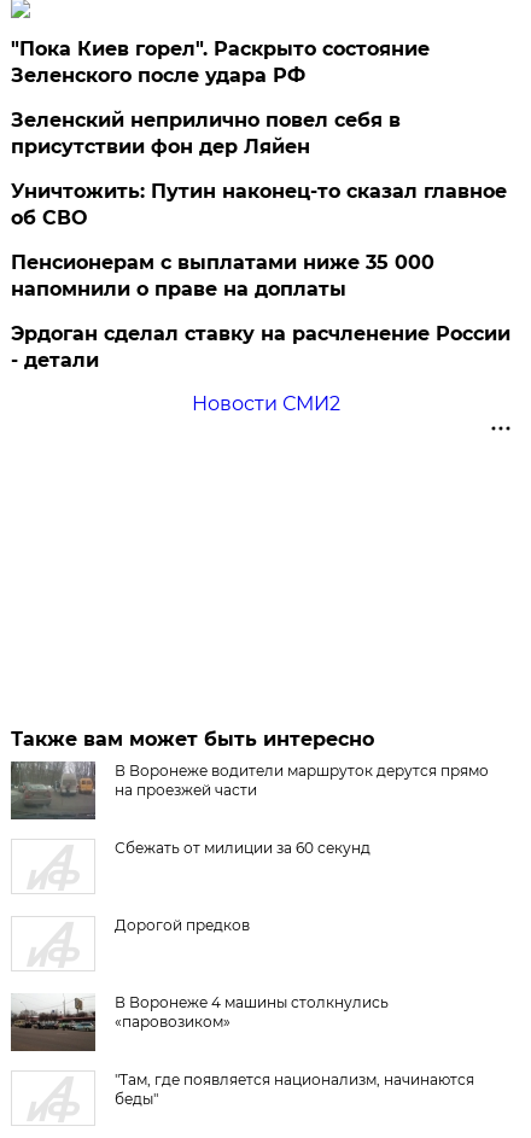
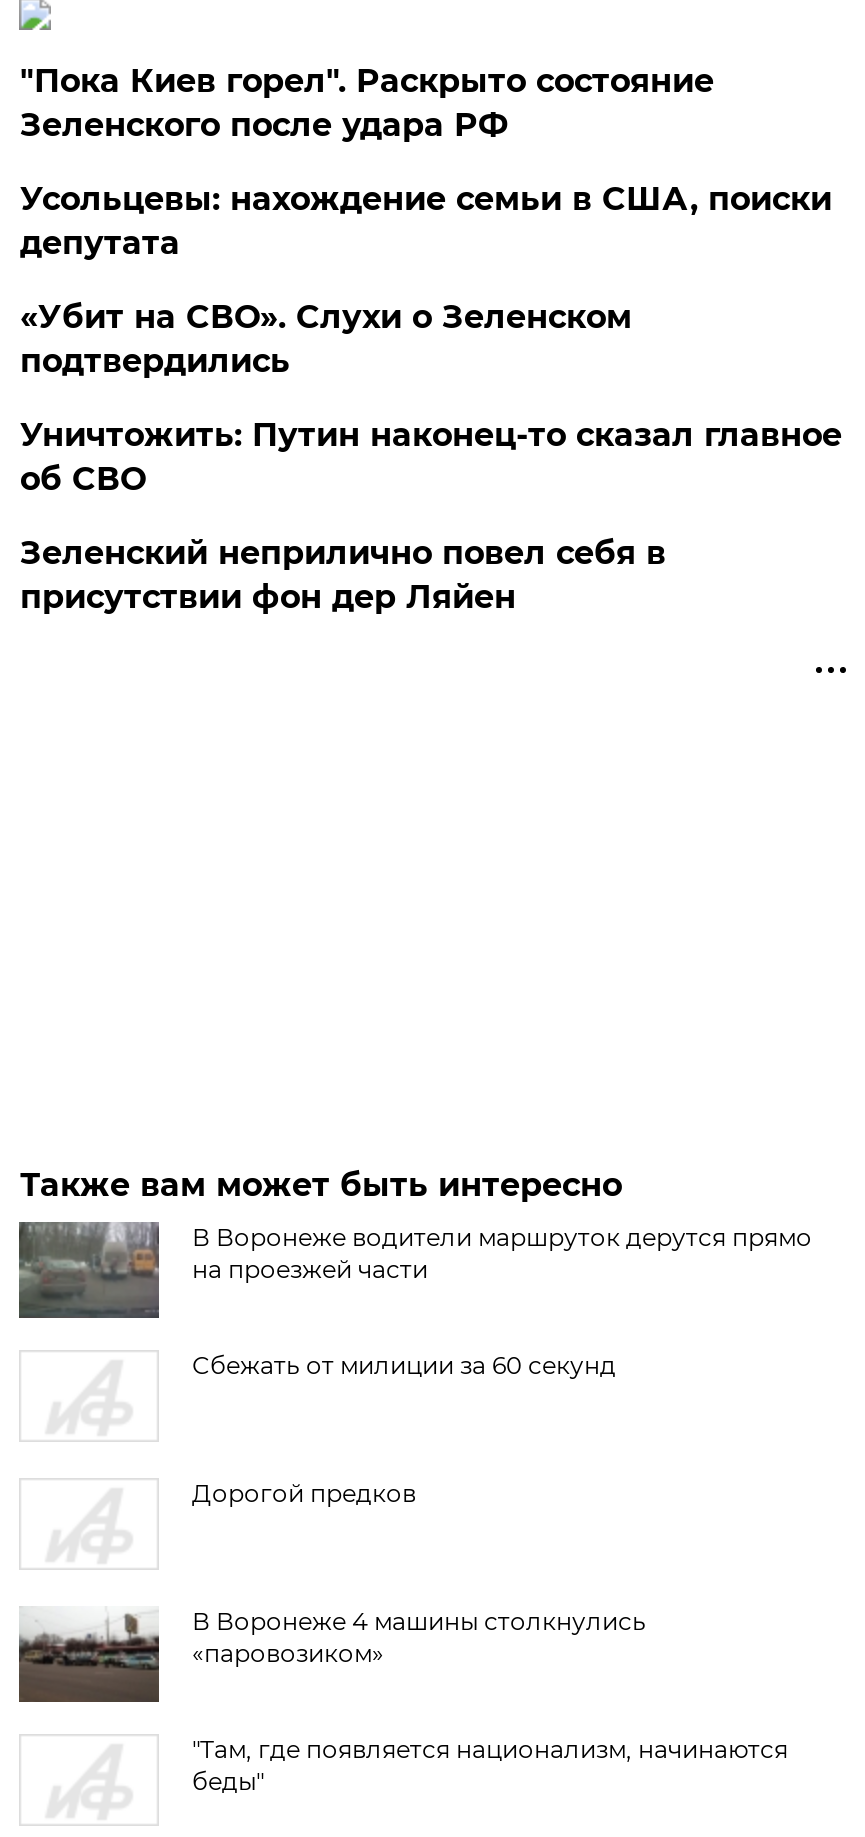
none -> [20,180,832,380] Усольцевы: нахождение семьи в США, поиски | депутата | «Убит на СВО». Слухи о Зеленском | подтвердились
moved [11,109,401,158] -> [20,534,666,616]: Зеленский неприлично повел cебя в | присутствии фон дер Ляйен
moved [11,180,507,229] -> [20,416,842,498]: Уничтожить: Путин наконец-то сказал главное | об СВО
[11,251,511,415] Пенсионерам с выплатами ниже 35 000 | напомнили о праве на доплаты | Эрдоган сделал ставку на расчленение России | - детали | Новости СМИ2 -> none

